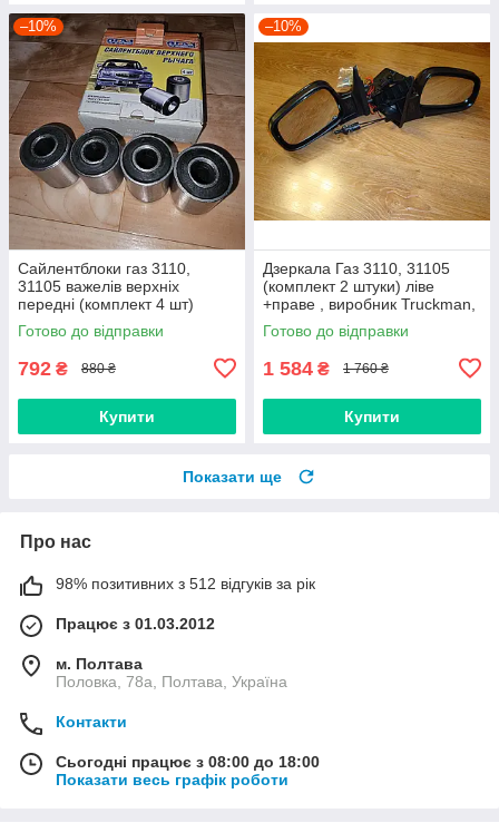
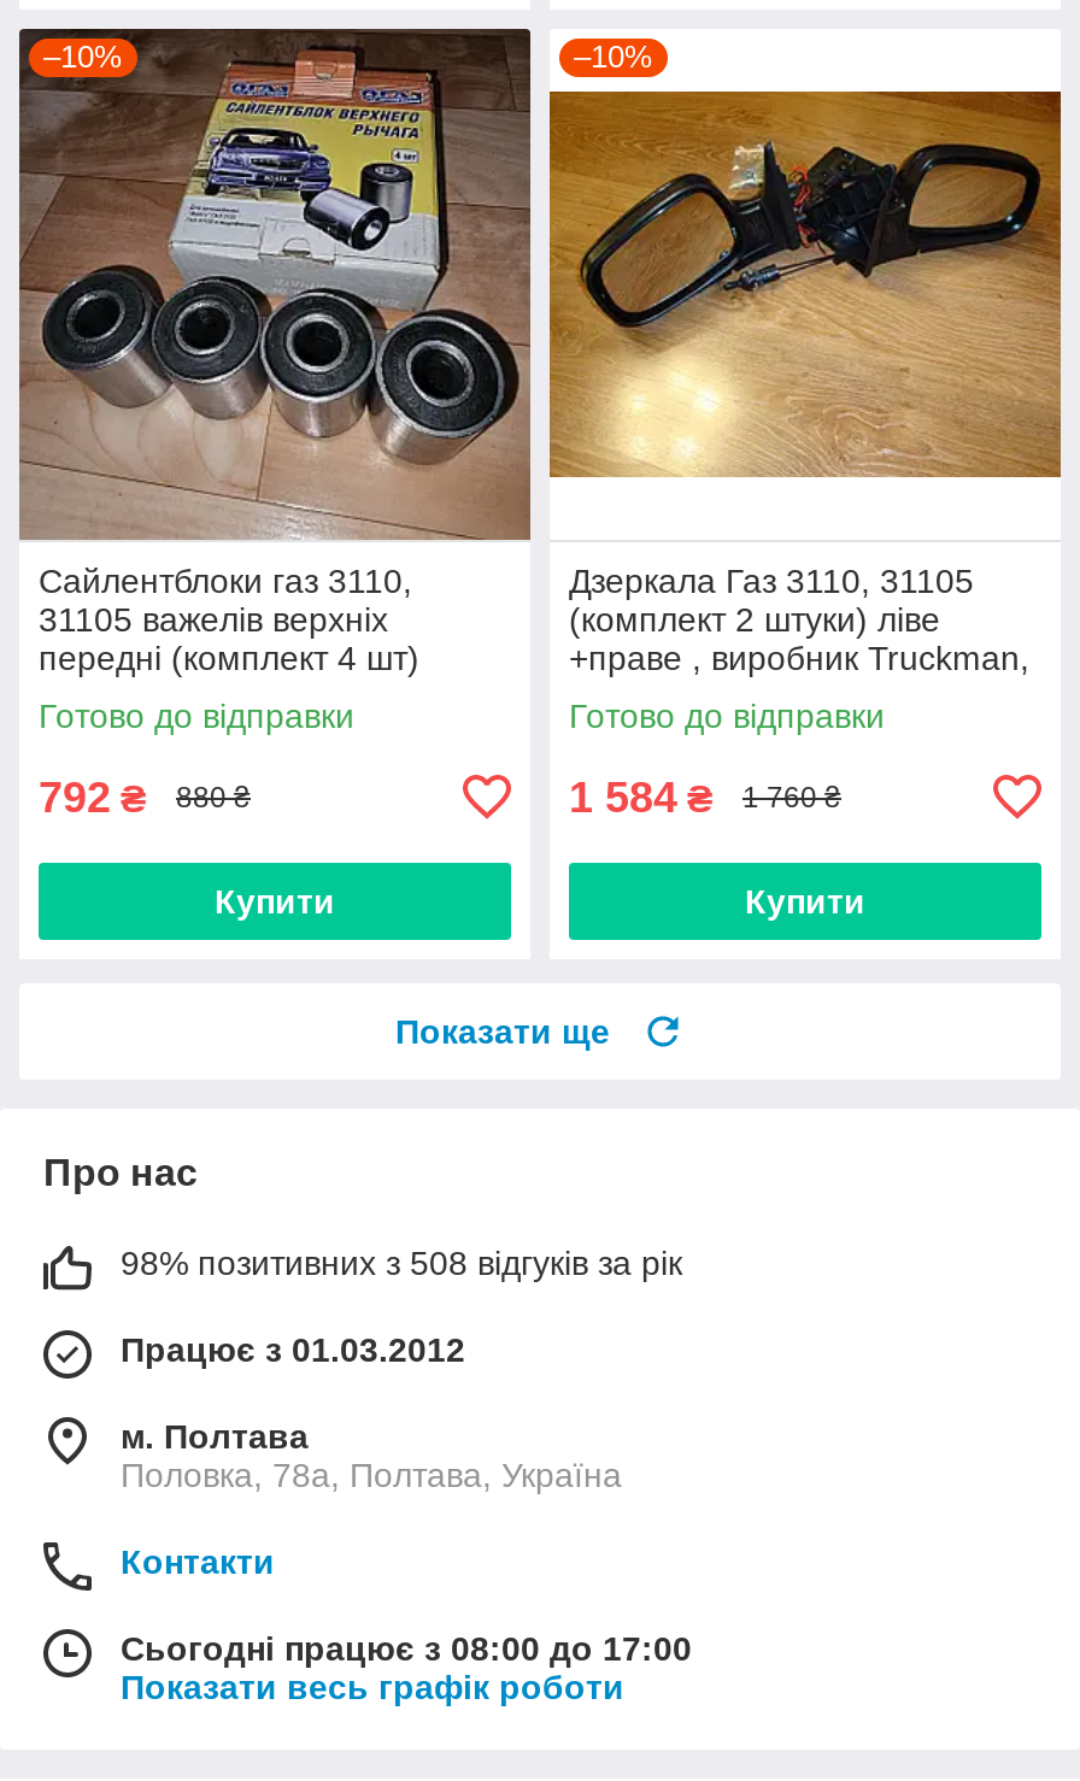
[56,574,315,592] 98% позитивних з 512 відгуків за рік -> [121,1243,682,1282] 98% позитивних з 508 відгуків за рік
[56,753,320,770] Сьогодні працює з 08:00 до 18:00 -> [121,1629,692,1667] Сьогодні працює з 08:00 до 17:00

